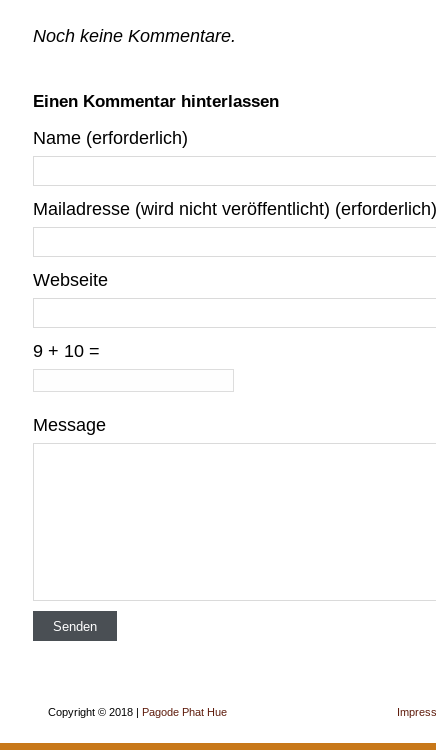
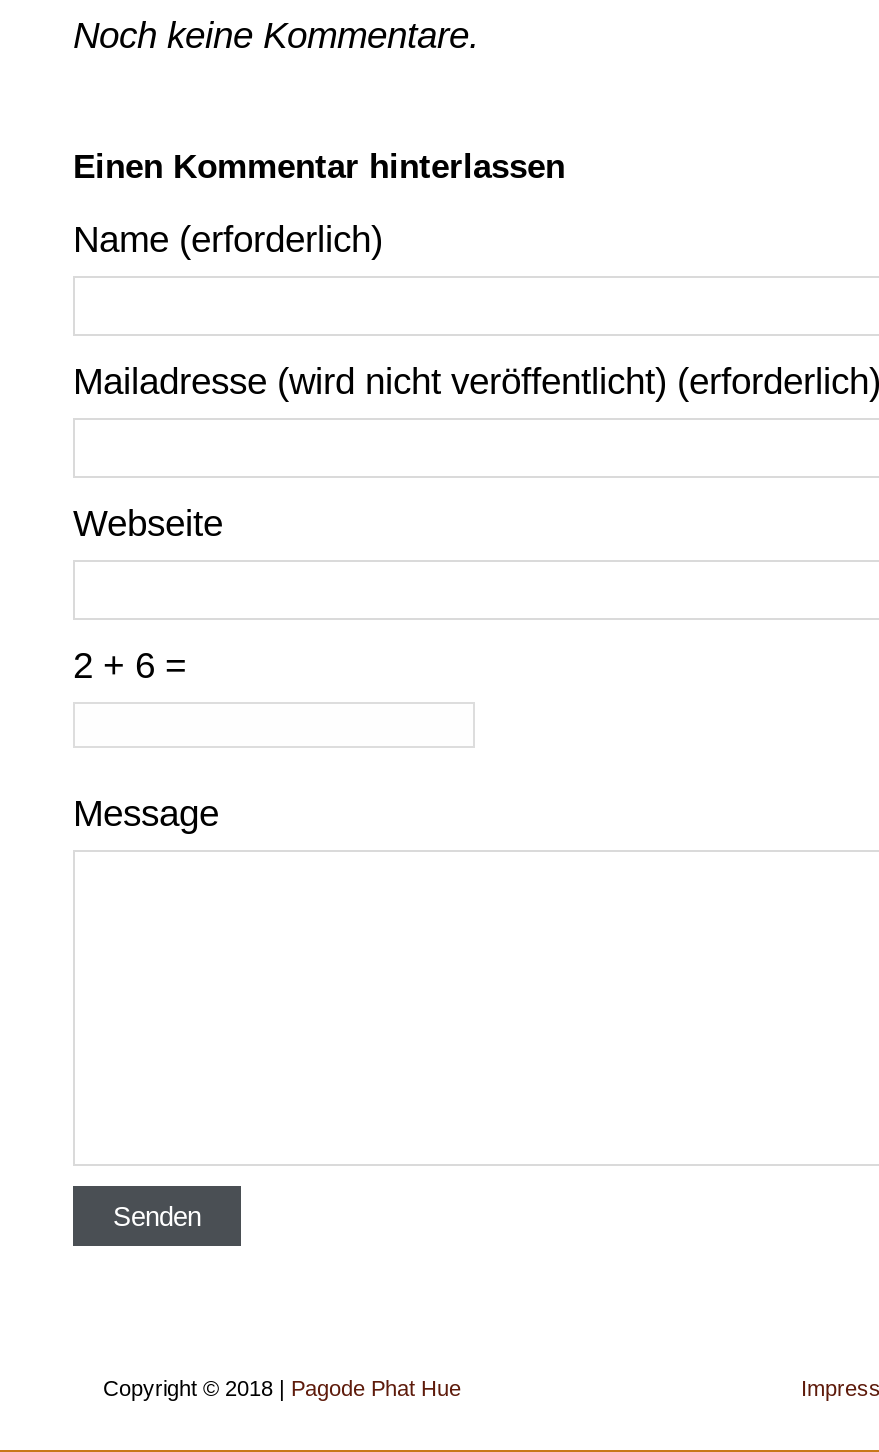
[33,340,100,361] 9 + 10 = -> [73,644,187,686] 2 + 6 =

